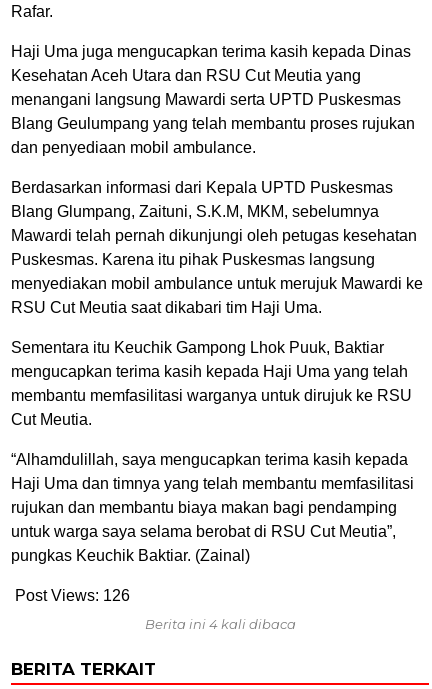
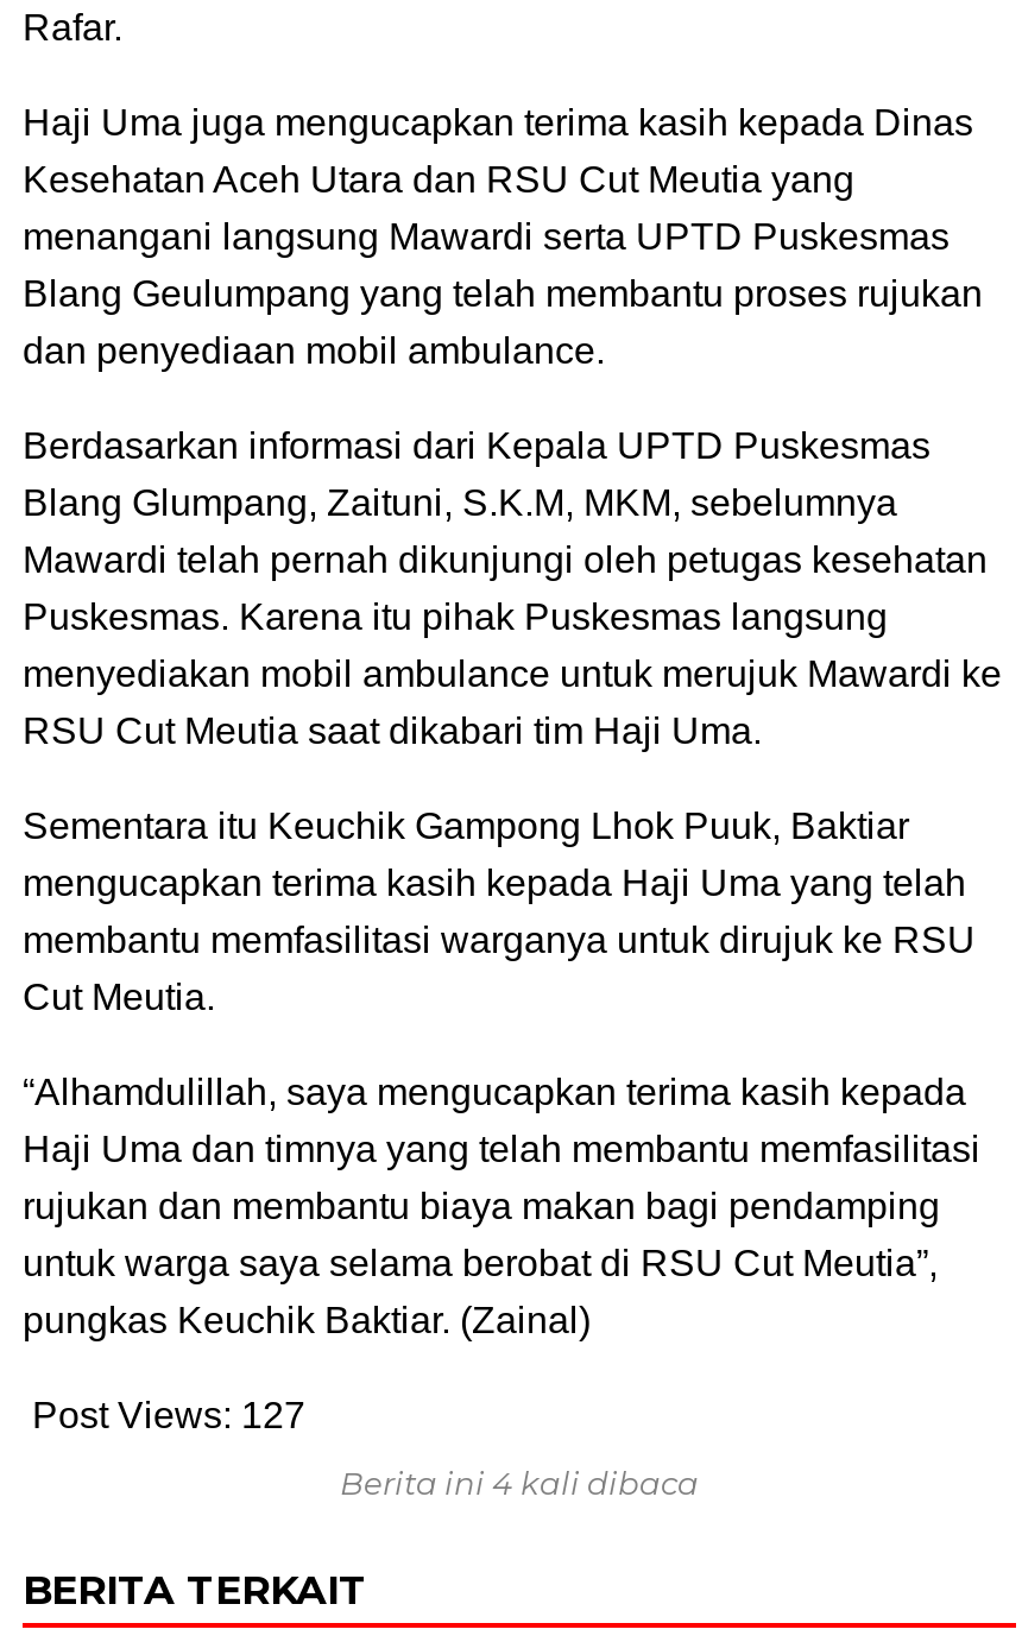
[15,587,130,604] Post Views: 126 -> [32,1396,305,1436] Post Views: 127

